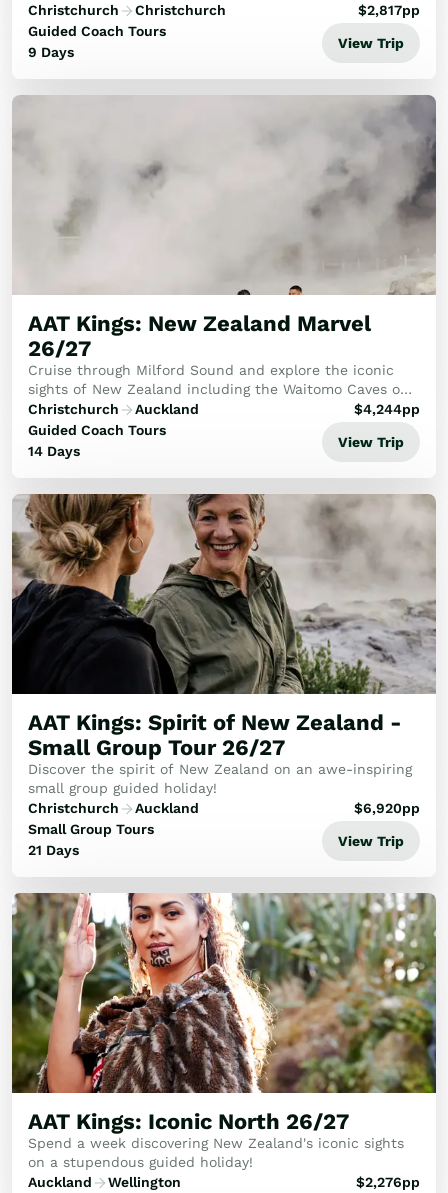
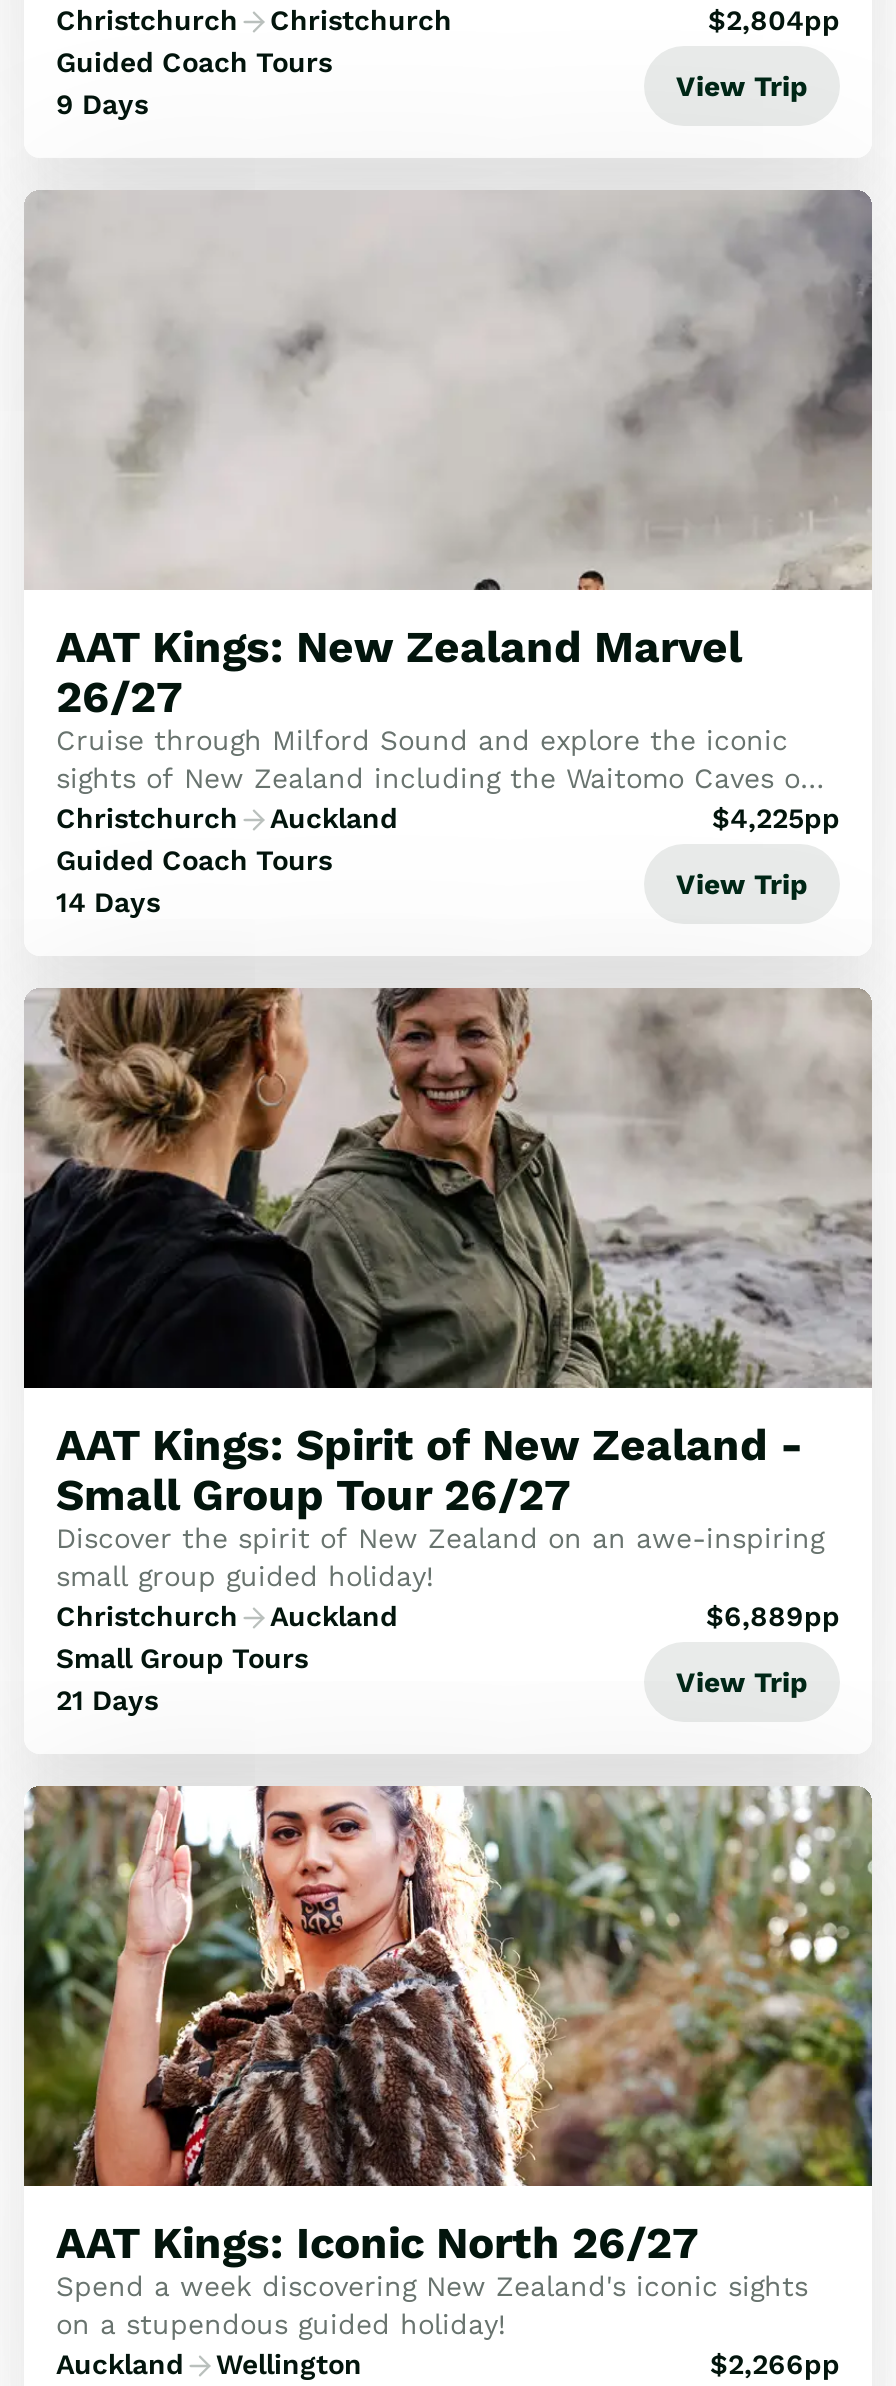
[358,2,420,18] $2,817pp -> [708,4,840,36] $2,804pp
[354,401,420,417] $4,244pp -> [712,802,840,834] $4,225pp
[354,800,420,816] $6,920pp -> [706,1600,840,1632] $6,889pp
[356,1174,420,1190] $2,276pp -> [710,2348,840,2380] $2,266pp

